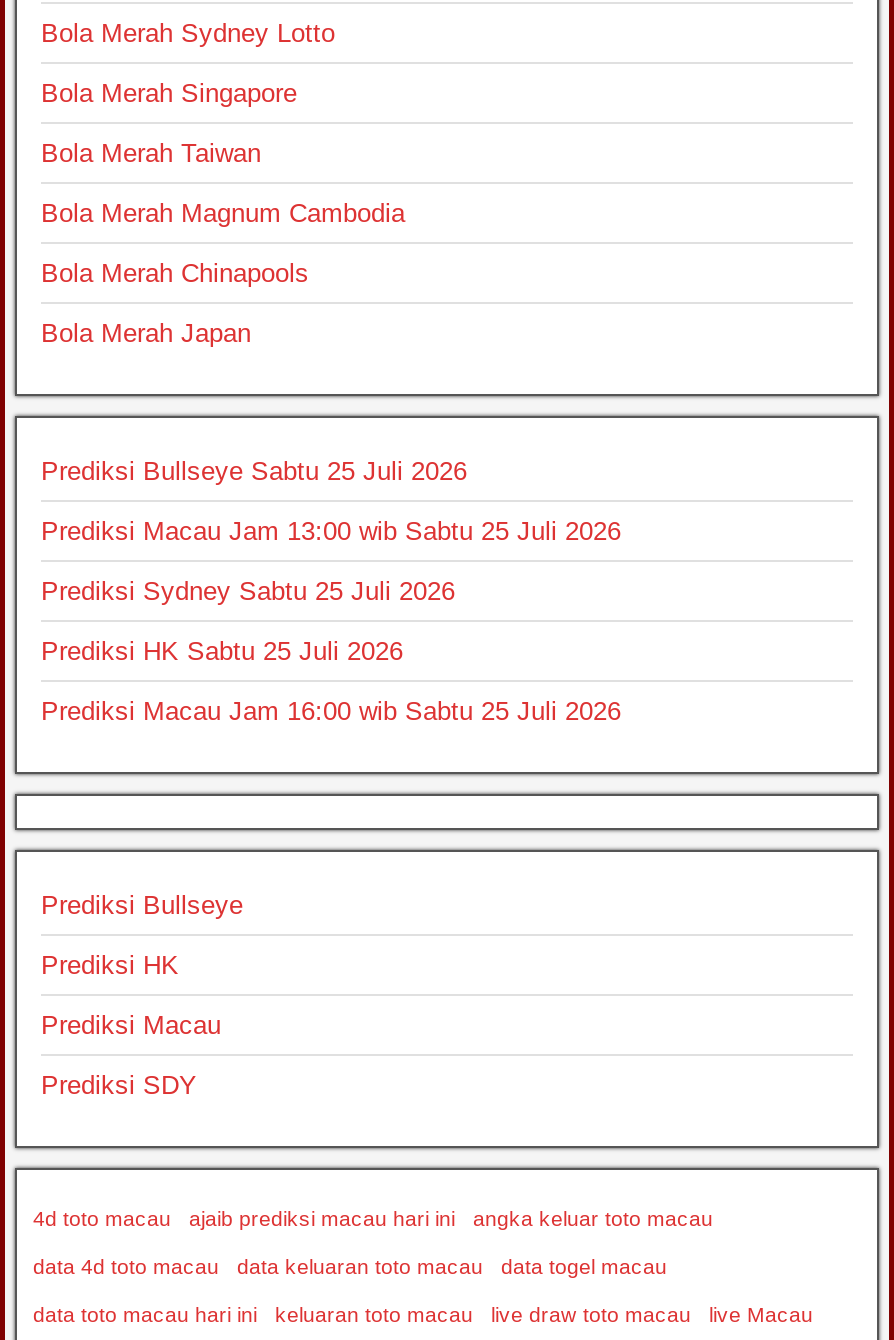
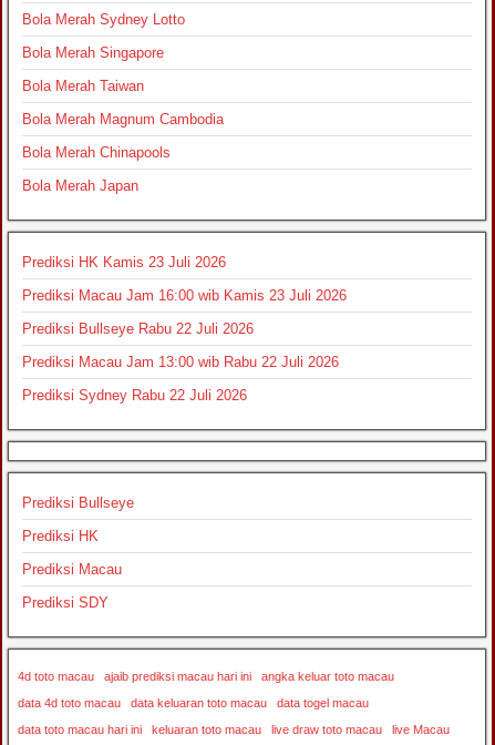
[41,456,467,486] Prediksi Bullseye Sabtu 25 Juli 2026 -> [22,254,226,271] Prediksi HK Kamis 23 Juli 2026
[41,516,621,546] Prediksi Macau Jam 13:00 wib Sabtu 25 Juli 2026 -> [22,287,347,304] Prediksi Macau Jam 16:00 wib Kamis 23 Juli 2026
[41,576,455,606] Prediksi Sydney Sabtu 25 Juli 2026 -> [22,320,254,337] Prediksi Bullseye Rabu 22 Juli 2026
[41,636,403,666] Prediksi HK Sabtu 25 Juli 2026 -> [22,354,339,370] Prediksi Macau Jam 13:00 wib Rabu 22 Juli 2026
[41,696,621,726] Prediksi Macau Jam 16:00 wib Sabtu 25 Juli 2026 -> [22,387,247,404] Prediksi Sydney Rabu 22 Juli 2026

